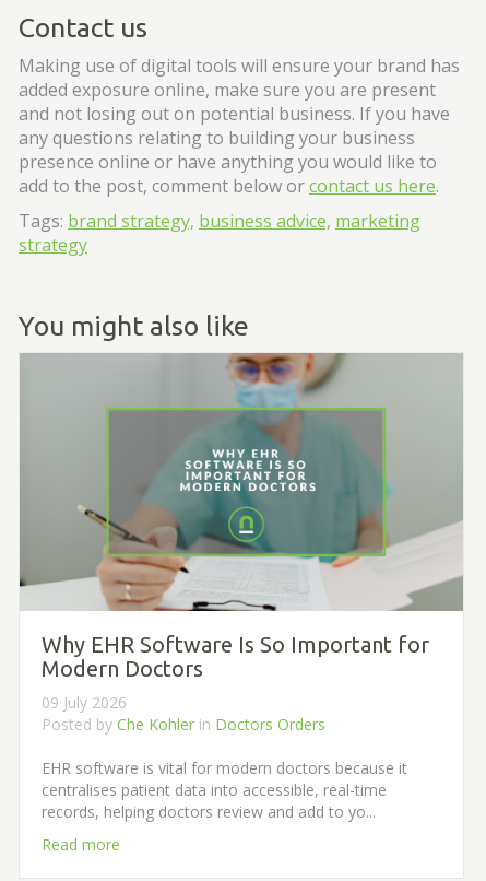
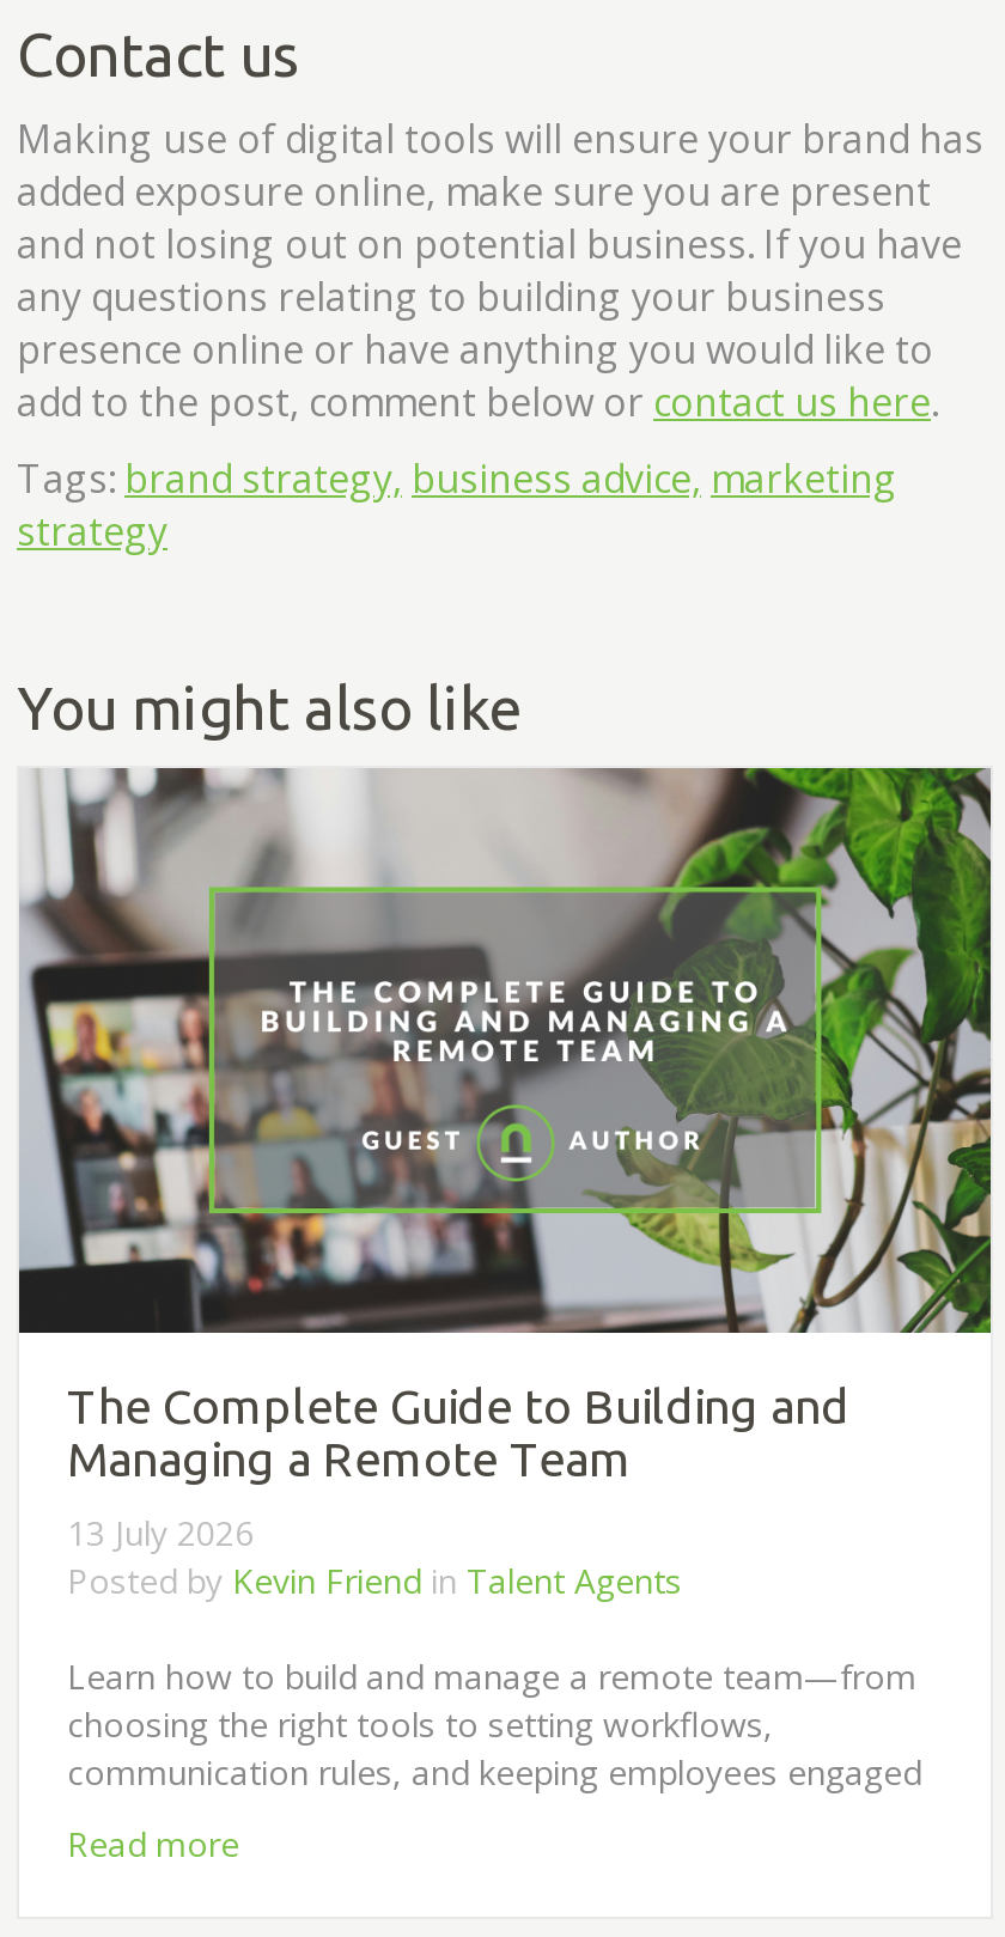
[19,352,464,734] [image] | Why EHR Software Is So Important for | Modern Doctors | 09 July 2026 | Posted by Che Kohler in Doctors Orders -> [17,768,993,1603] [image] | The Complete Guide to Building and | Managing a Remote Team | 13 July 2026 | Posted by Kevin Friend in Talent Agents
[42,757,407,822] EHR software is vital for modern doctors because it | centralises patient data into accessible, real-time | records, helping doctors review and add to yo... -> [67,1653,921,1794] Learn how to build and manage a remote team—from | choosing the right tools to setting workflows, | communication rules, and keeping employees engaged

